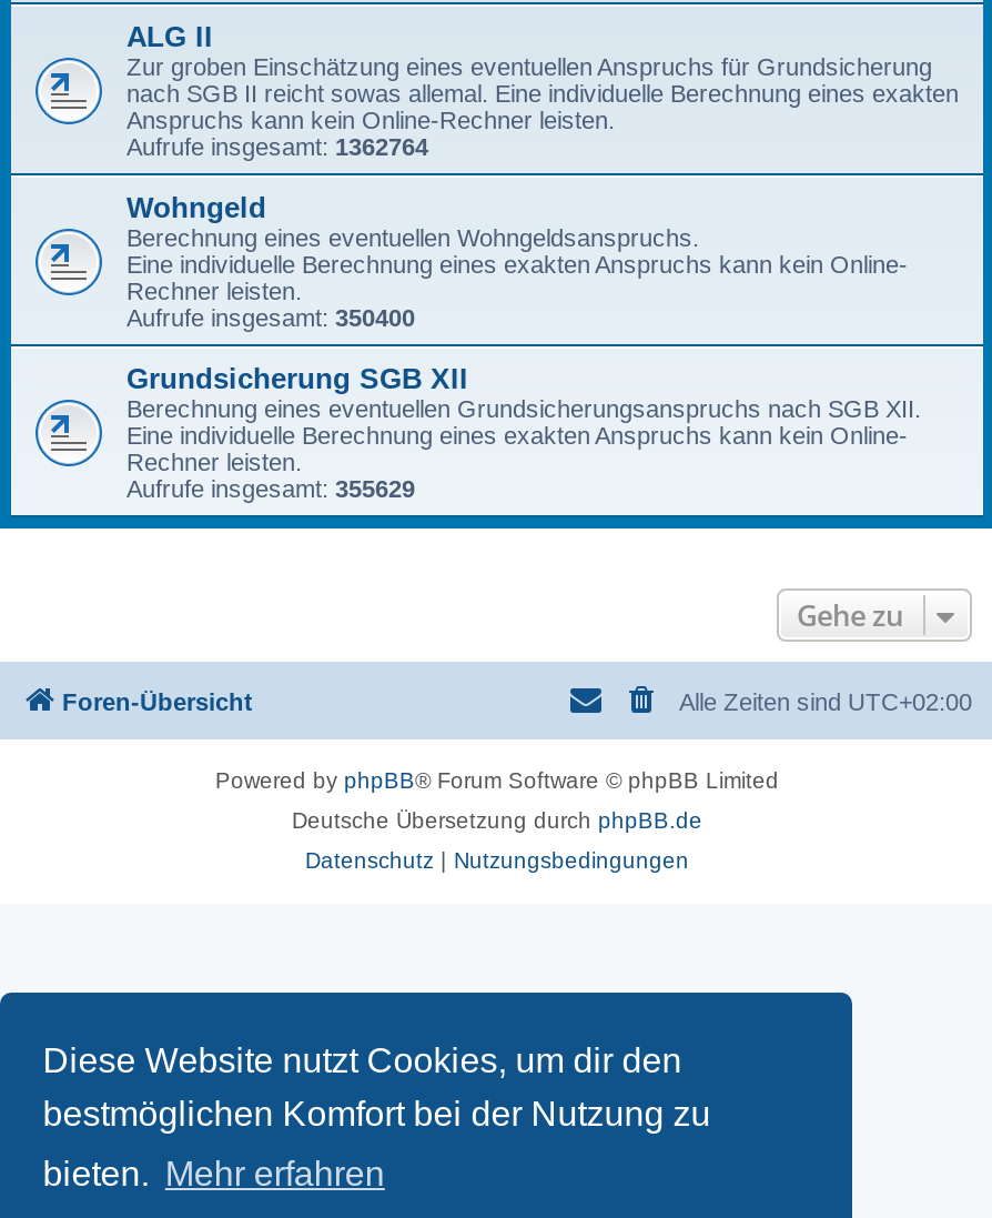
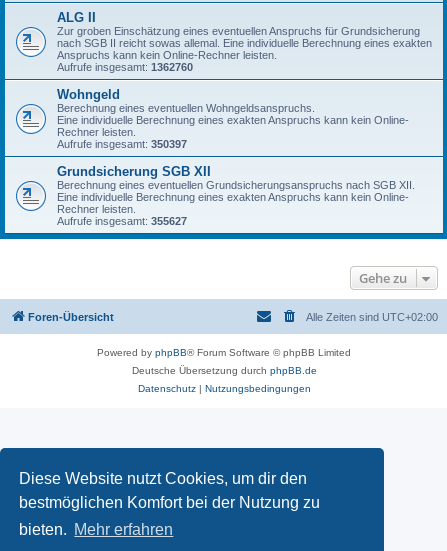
[126,133,428,160] Aufrufe insgesamt: 1362764 -> [57,61,193,73] Aufrufe insgesamt: 1362760
[126,304,415,331] Aufrufe insgesamt: 350400 -> [57,138,187,150] Aufrufe insgesamt: 350397
[126,475,415,502] Aufrufe insgesamt: 355629 -> [57,215,187,227] Aufrufe insgesamt: 355627

